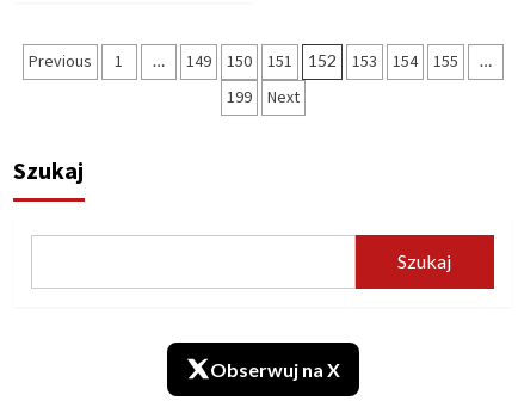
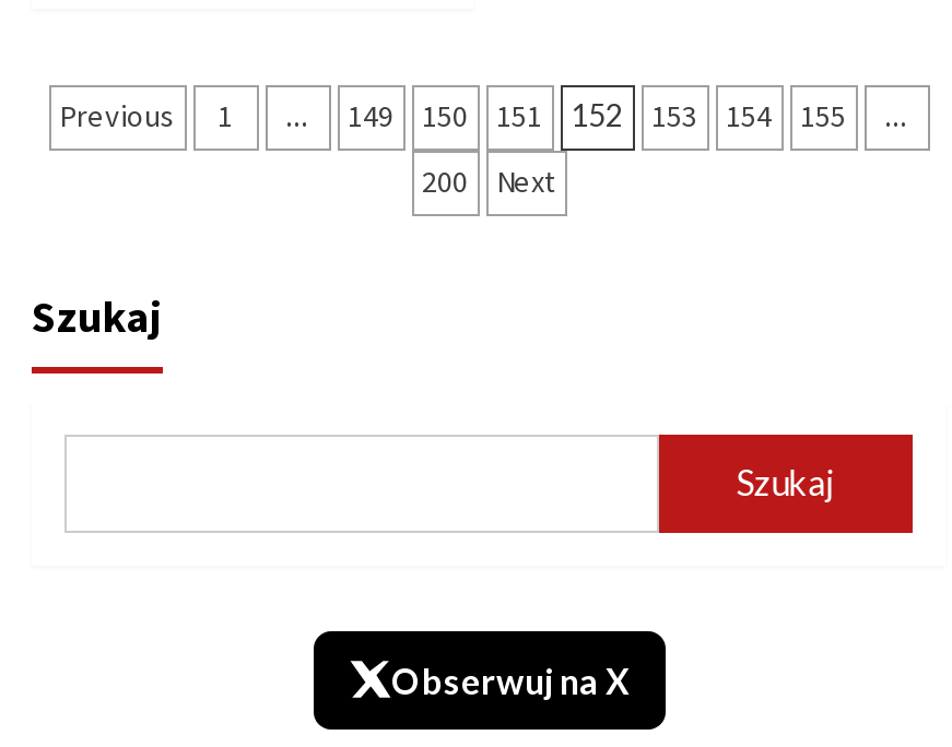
[226,85,299,107] 199 Next -> [422,161,555,200] 200 Next

